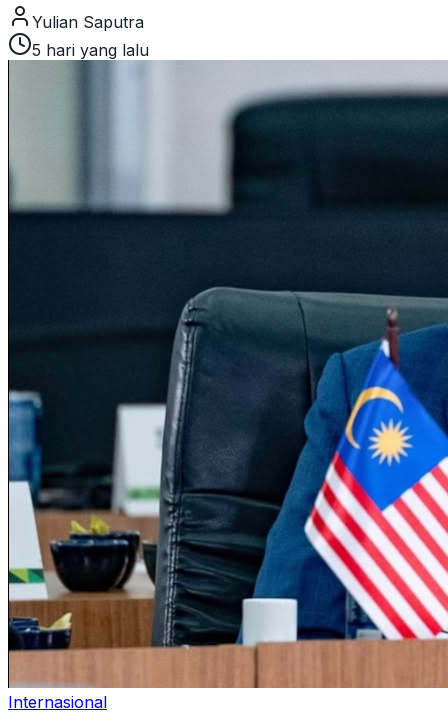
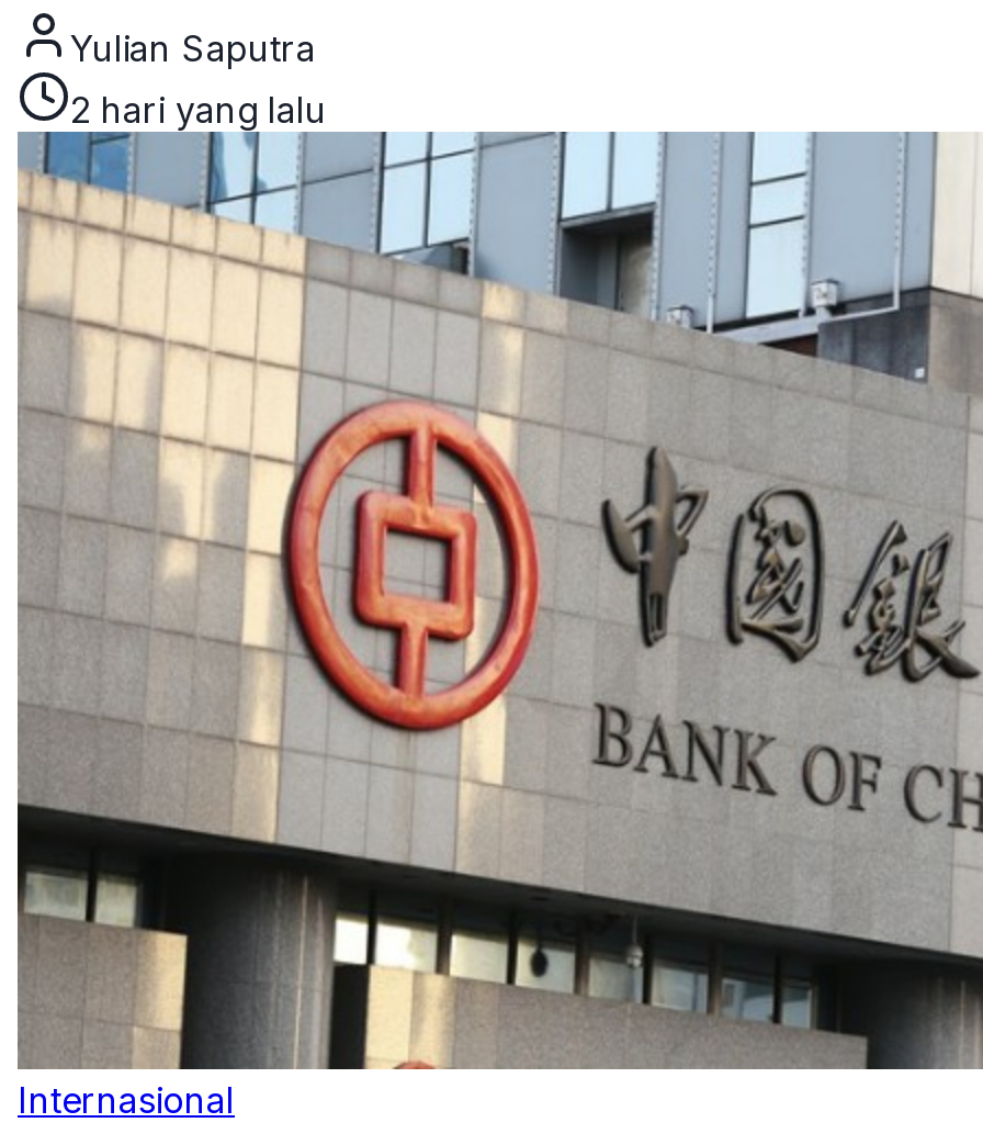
[32,39,149,59] 5 hari yang lalu -> [70,88,327,132] 2 hari yang lalu
[7,60,445,688] [image] -> [15,133,976,1070] [image]

